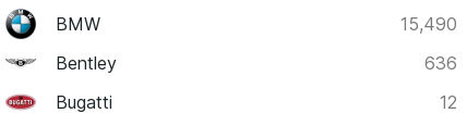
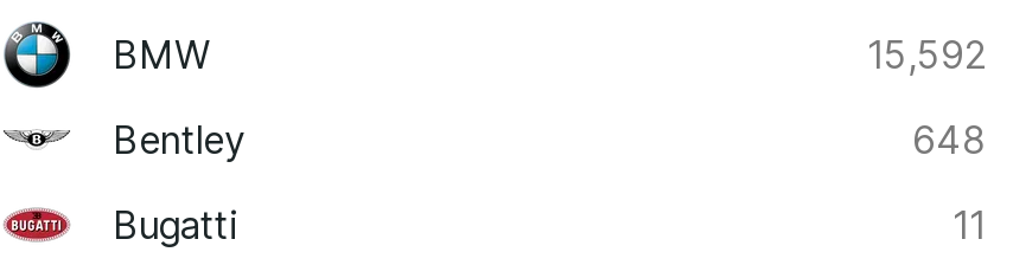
[400,12,457,34] 15,490 -> [867,30,986,77] 15,592
[424,52,457,73] 636 -> [912,115,986,162] 648
[440,91,457,112] 12 -> [953,200,986,247] 11

